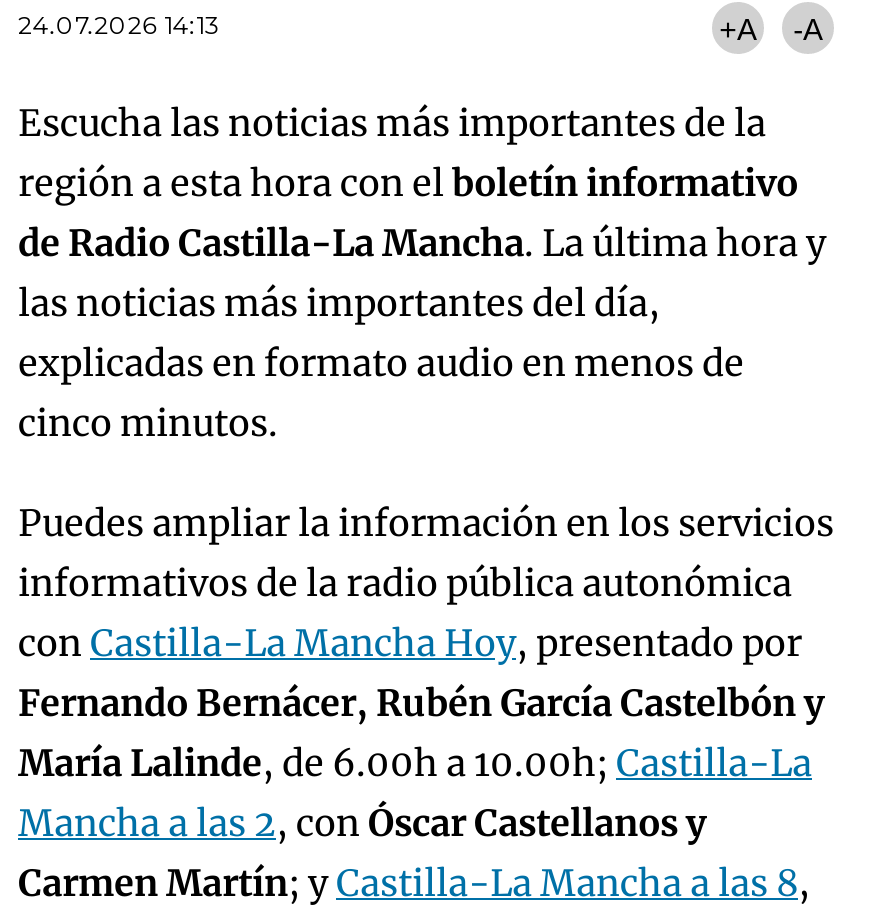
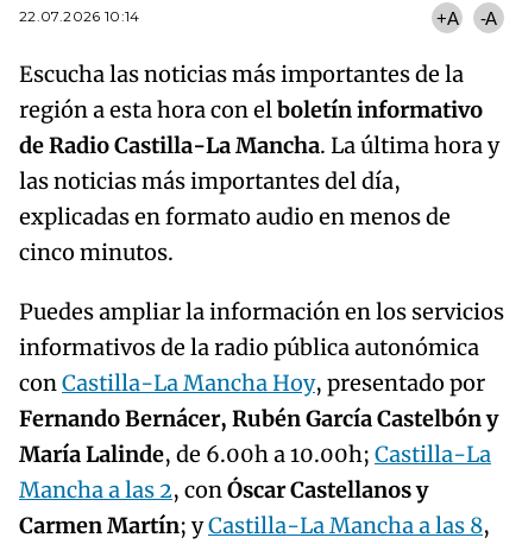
[18,10,220,40] 24.07.2026 14:13 -> [19,7,140,25] 22.07.2026 10:14

